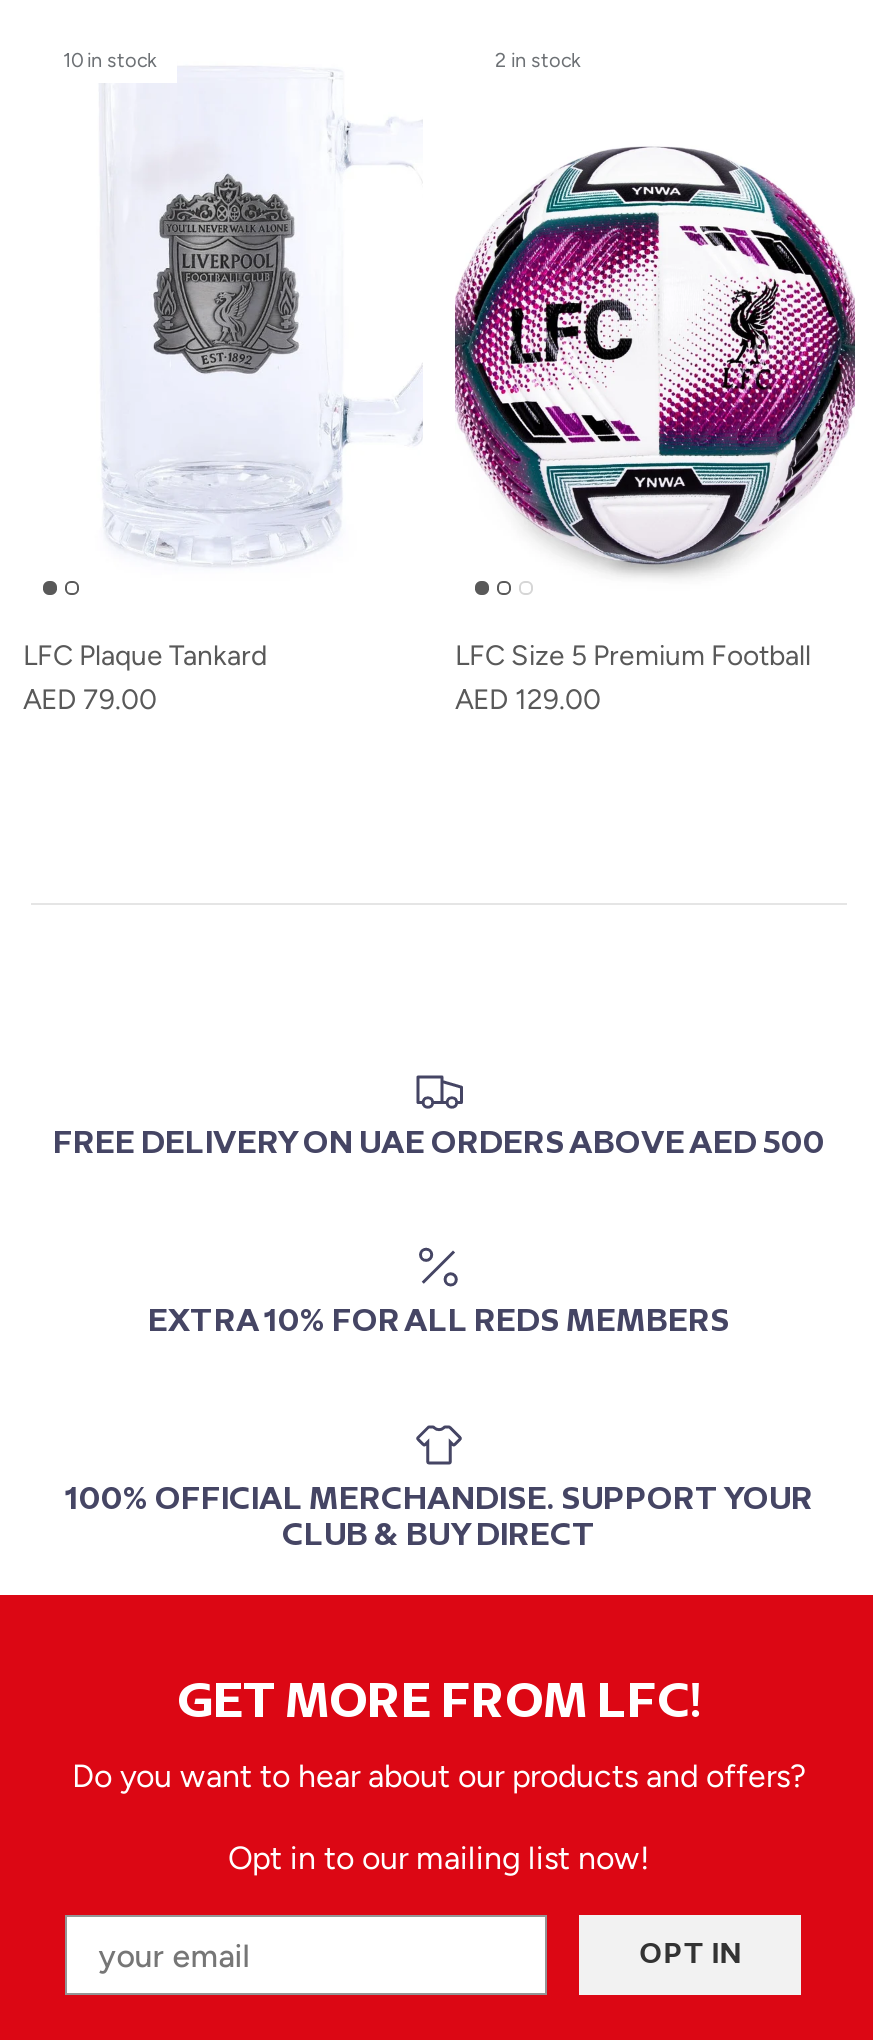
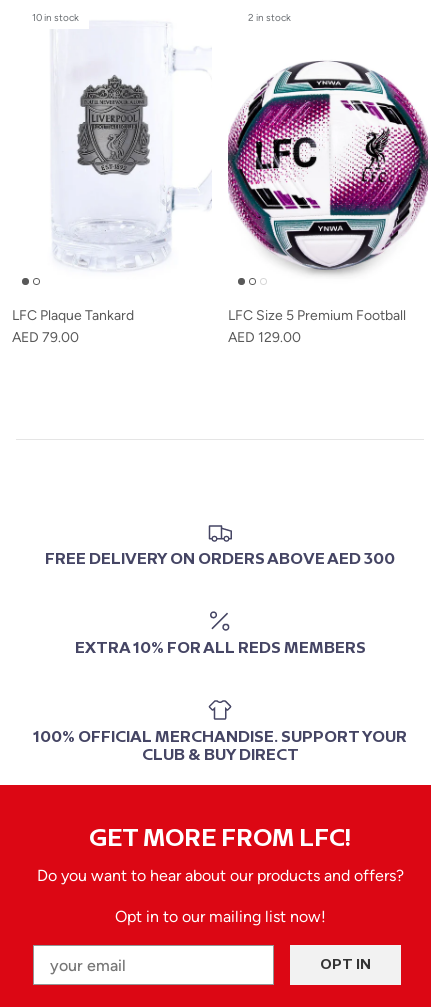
[53,1128,825,1162] FREE DELIVERY ON UAE ORDERS ABOVE AED 500 -> [45,551,395,568] FREE DELIVERY ON ORDERS ABOVE AED 300

